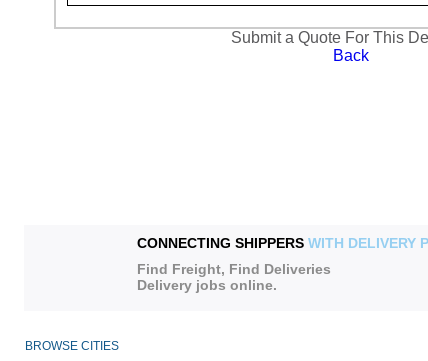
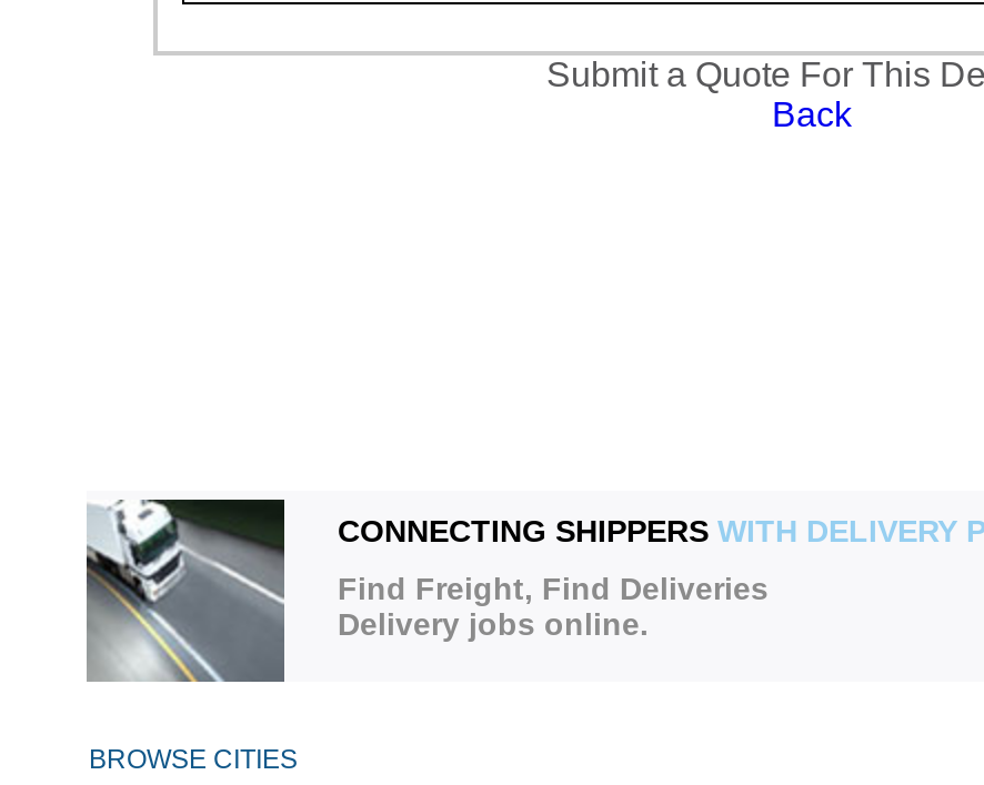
none -> [84,497,287,684] [image]

